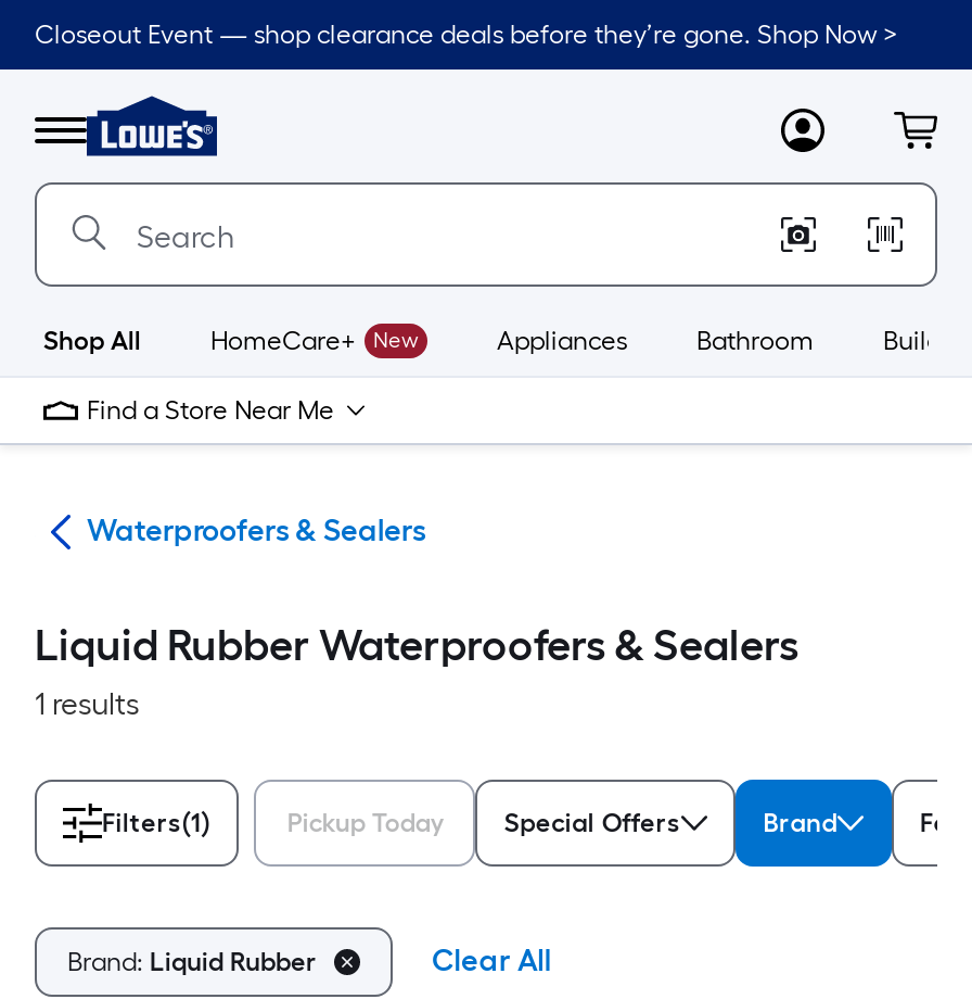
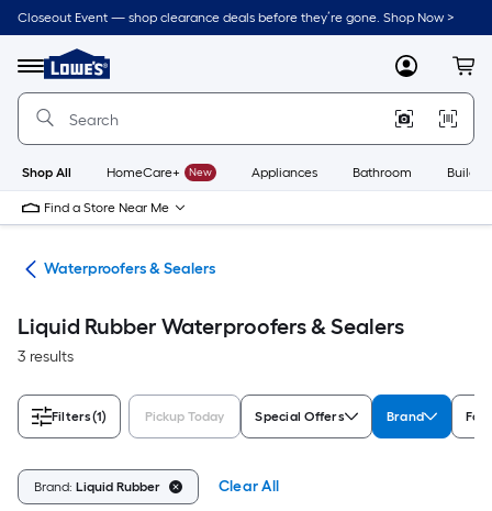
[35,686,139,723] 1 results -> [18,347,74,366] 3 results

